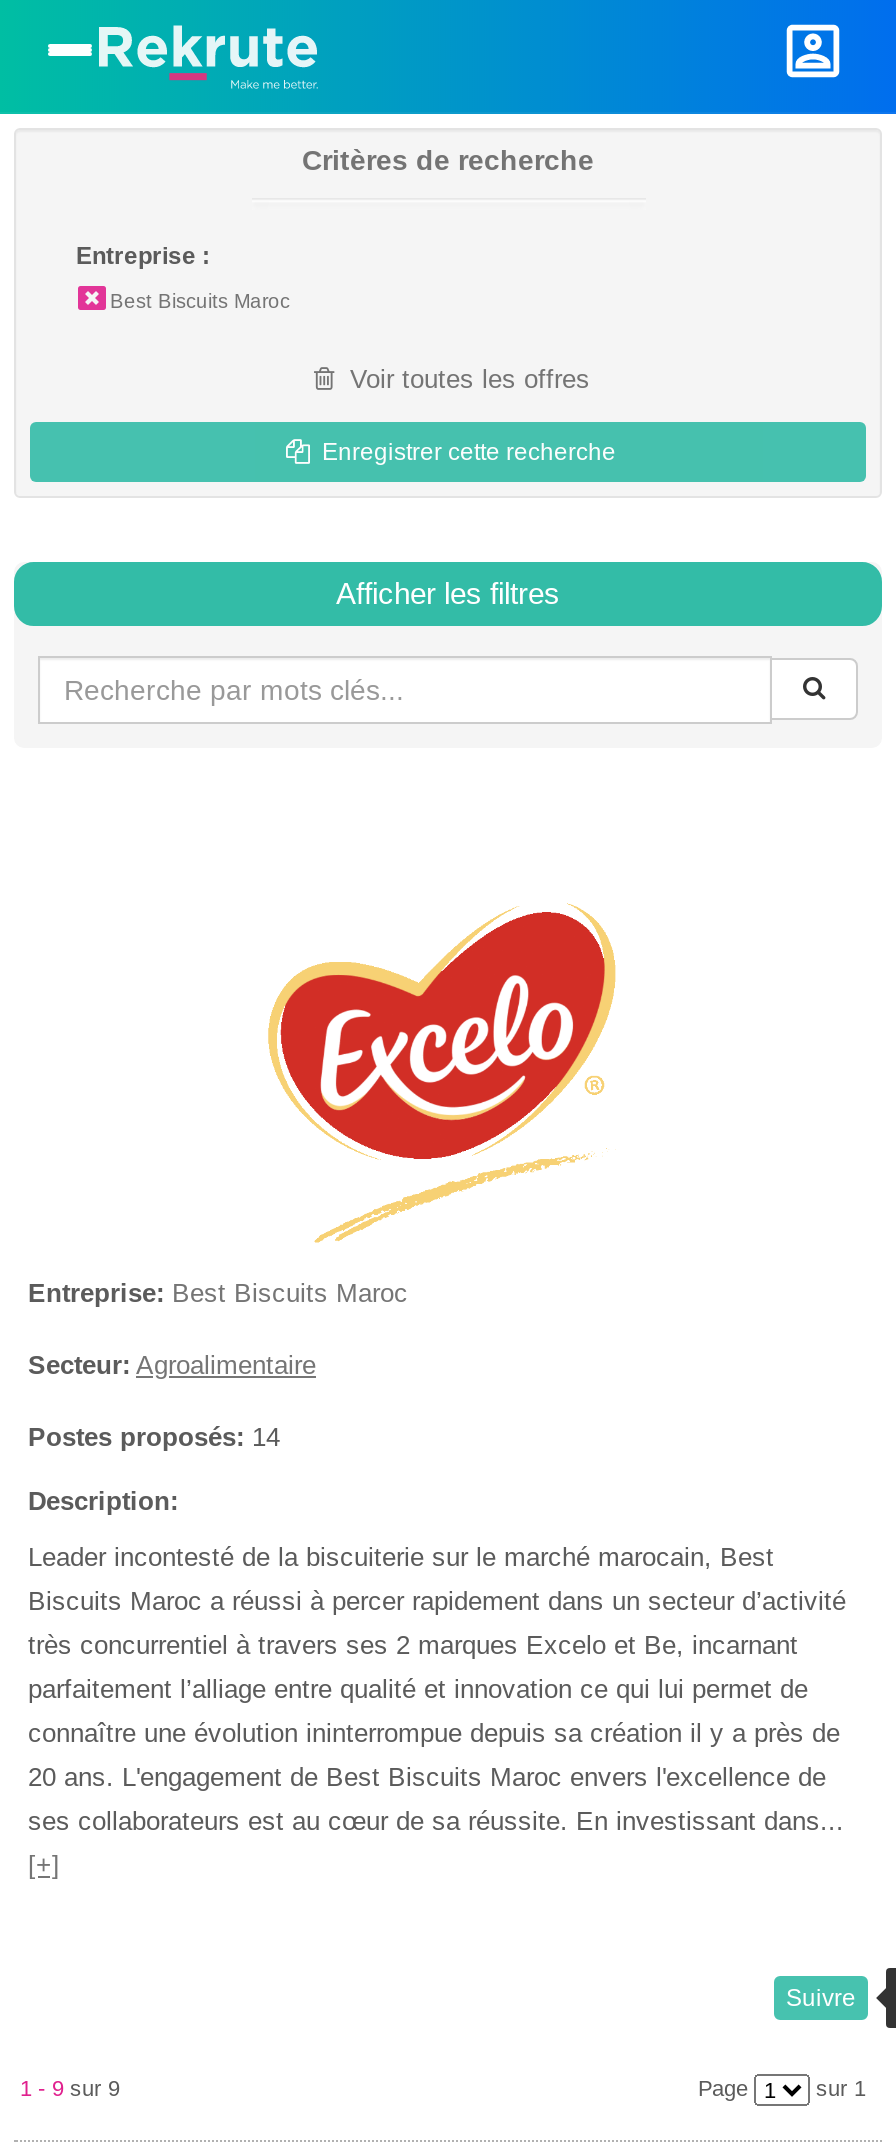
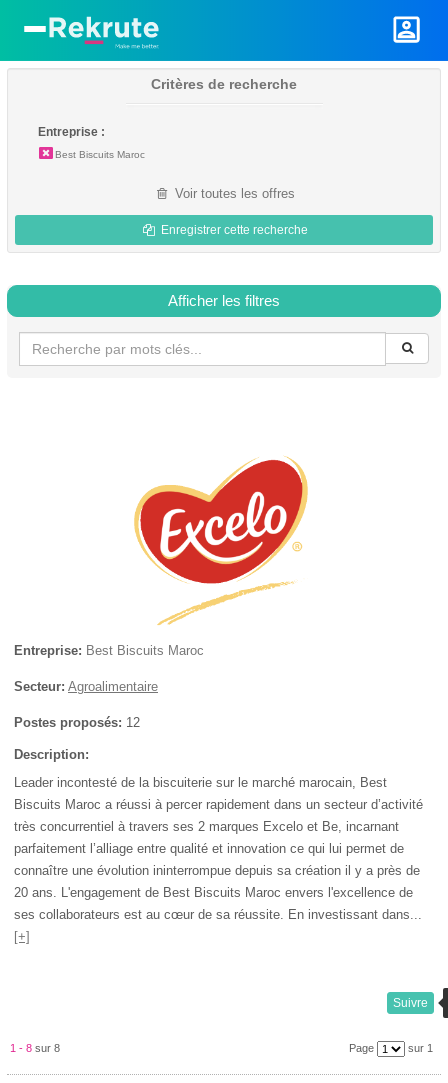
[28,1422,280,1452] Postes proposés: 14 -> [14,715,140,730] Postes proposés: 12
[20,2076,120,2100] 1 - 9 sur 9 -> [10,1042,60,1054] 1 - 8 sur 8

